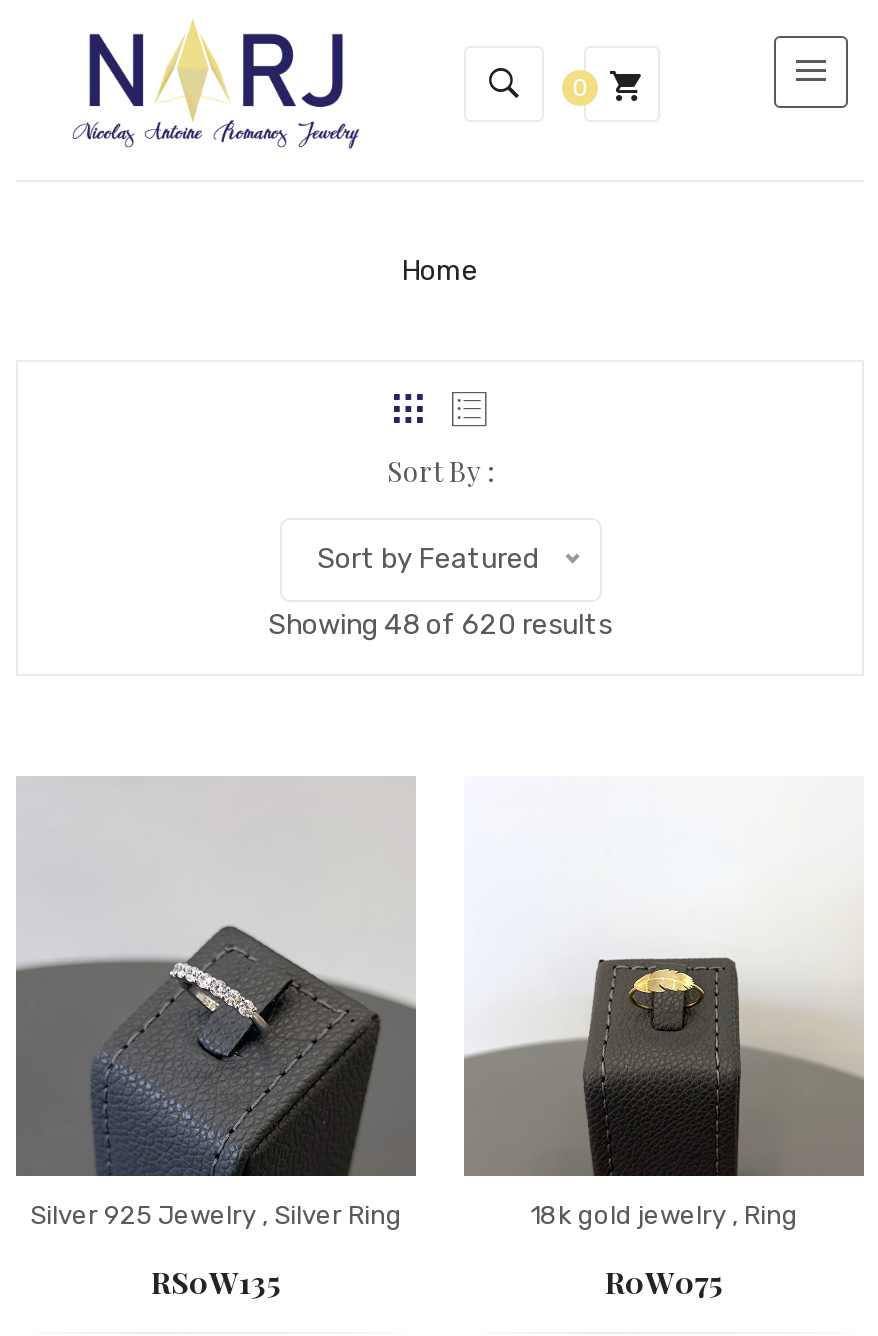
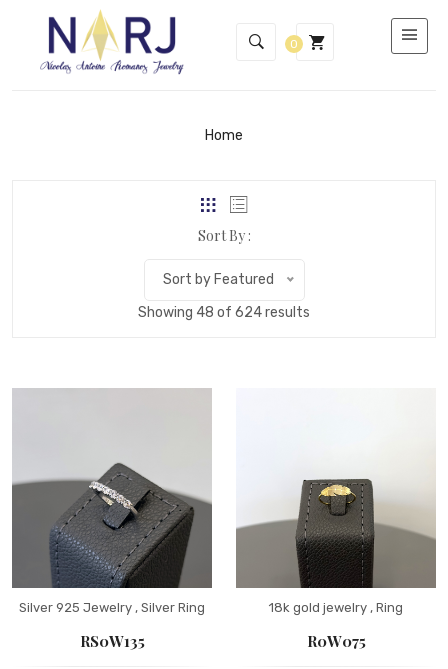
[268,608,612,642] Showing 48 of 620 results -> [138,304,310,321] Showing 48 of 624 results

